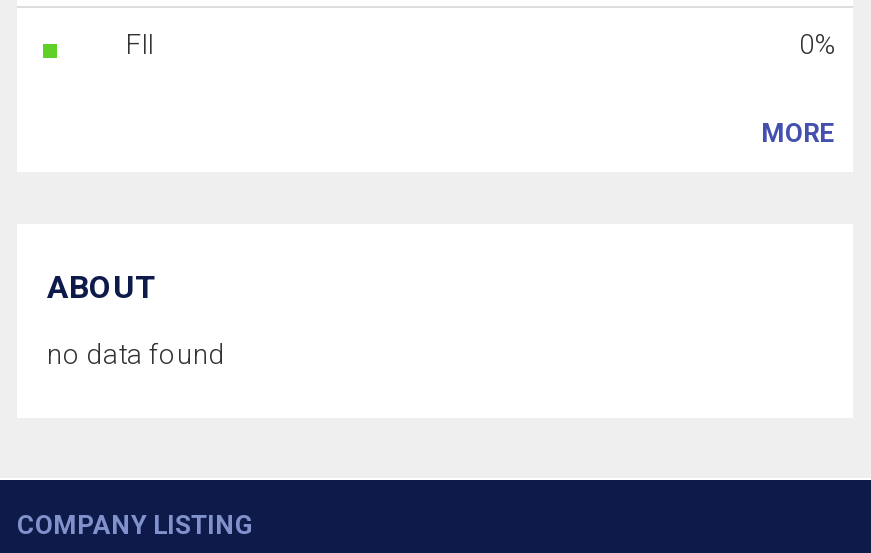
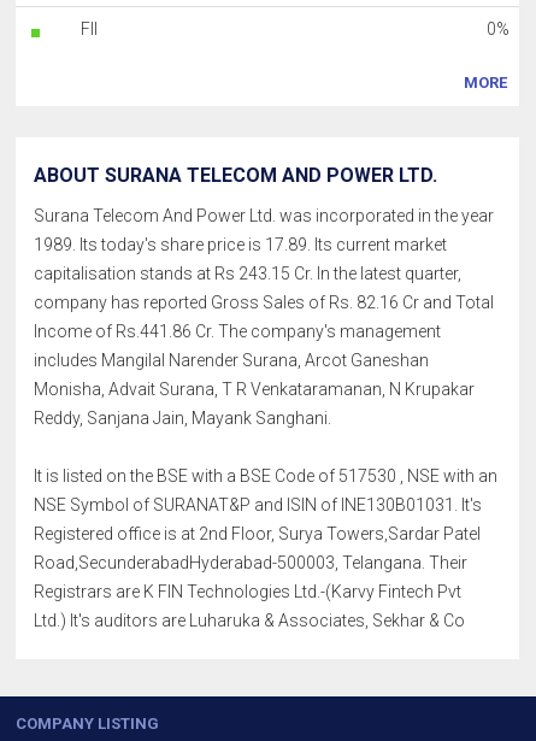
[47,268,225,370] ABOUT | no data found -> [34,164,497,630] ABOUT SURANA TELECOM AND POWER LTD. | Surana Telecom And Power Ltd. was incorporated in the year | 1989. Its today's share price is 17.89. Its current market | capitalisation stands at Rs 243.15 Cr. In the latest quarter, | company has reported Gross Sales of Rs. 82.16 Cr and Total | Income of Rs.441.86 Cr. The company's management | includes Mangilal Narender Surana, Arcot Ganeshan | Monisha, Advait Surana, T R Venkataramanan, N Krupakar | Reddy, Sanjana Jain, Mayank Sanghani. | It is listed on the BSE with a BSE Code of 517530 , NSE with an | NSE Symbol of SURANAT&P and ISIN of INE130B01031. It's | Registered office is at 2nd Floor, Surya Towers,Sardar Patel | Road,SecunderabadHyderabad-500003, Telangana. Their | Registrars are K FIN Technologies Ltd.-(Karvy Fintech Pvt | Ltd.) It's auditors are Luharuka & Associates, Sekhar & Co

